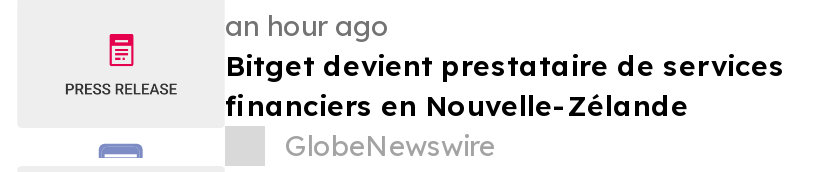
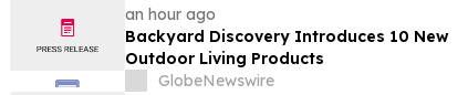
[225,48,785,124] Bitget devient prestataire de services | financiers en Nouvelle-Zélande -> [125,27,449,69] Backyard Discovery Introduces 10 New | Outdoor Living Products

